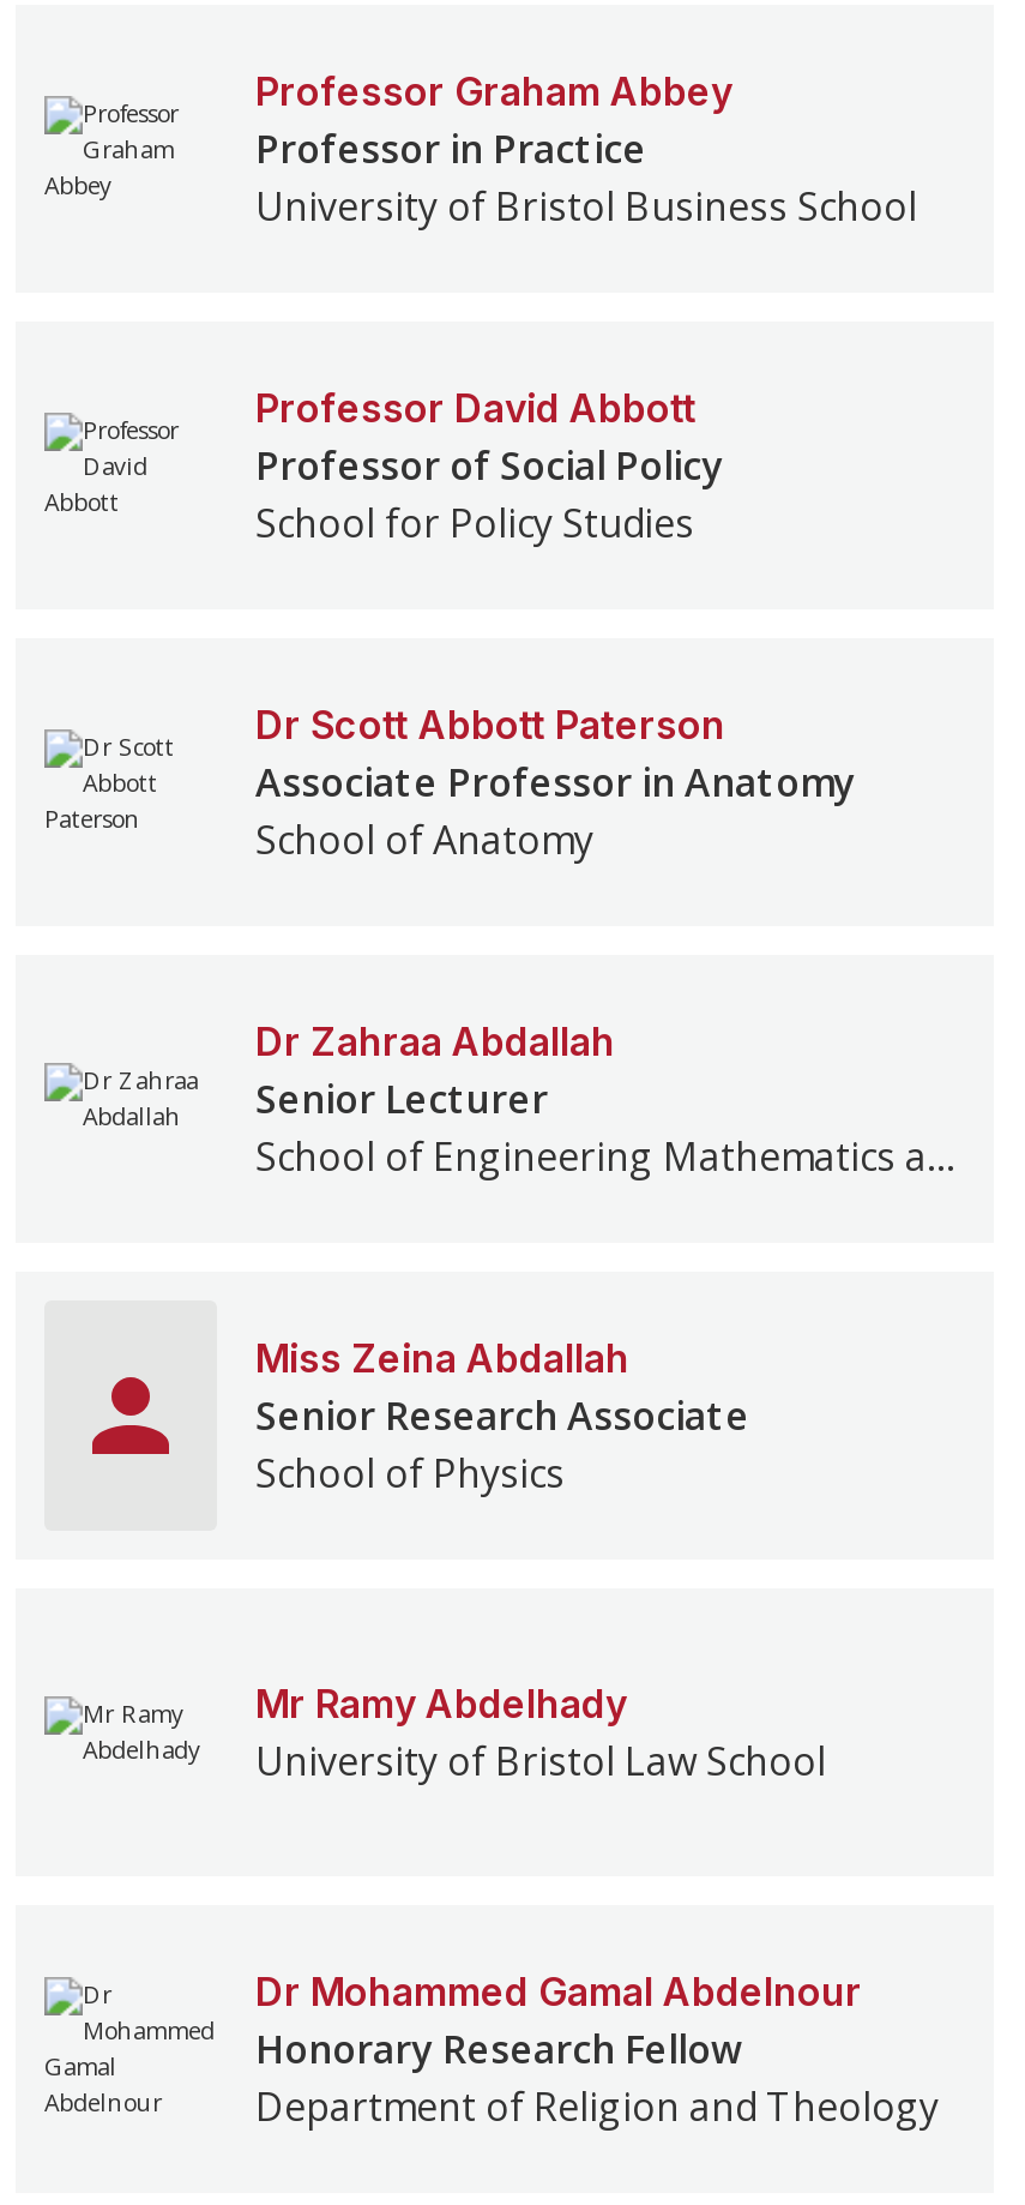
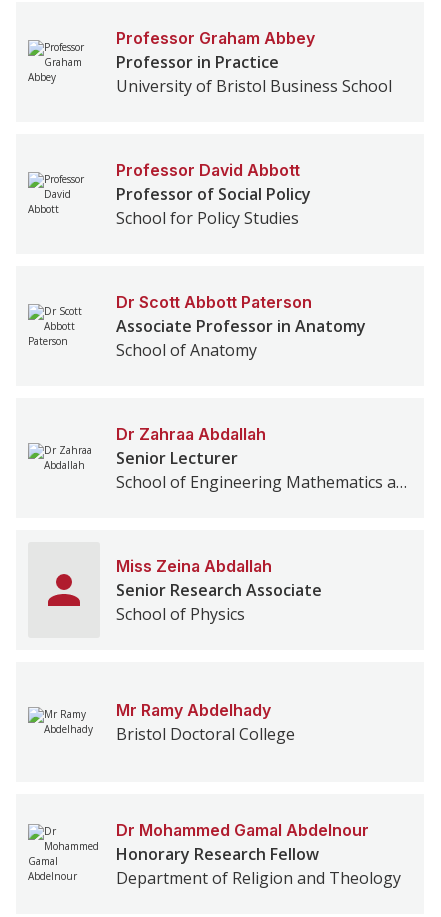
[255,1735,826,1788] University of Bristol Law School -> [116,723,295,745] Bristol Doctoral College

